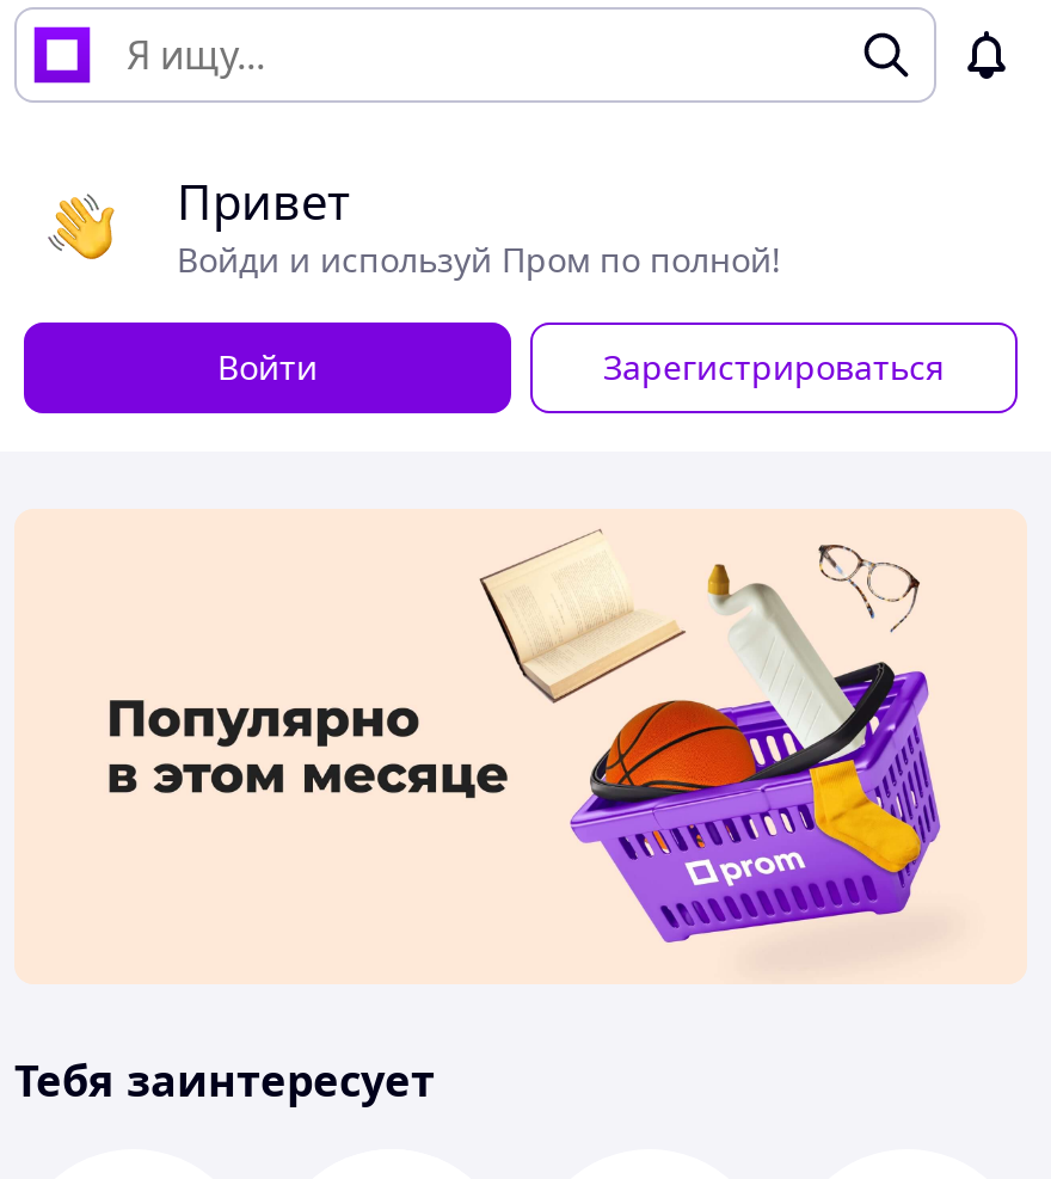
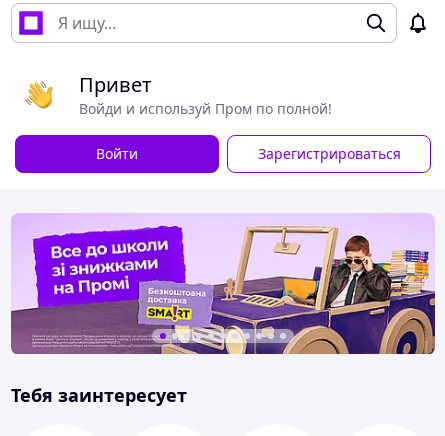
[17,511,1025,982] [image] -> [10,213,436,355] [image]

